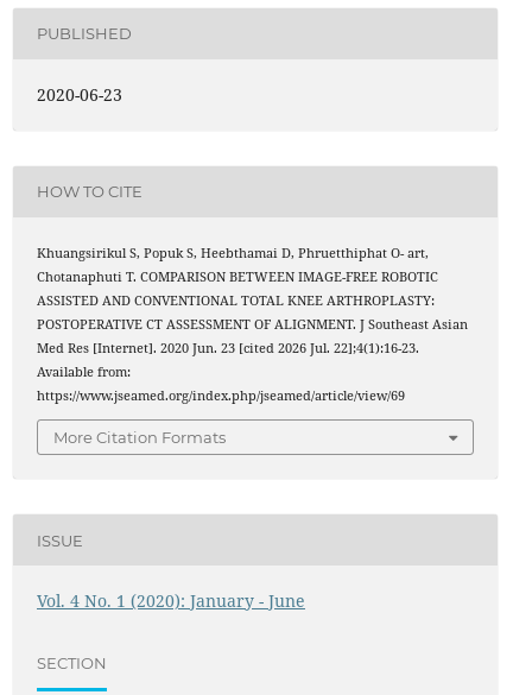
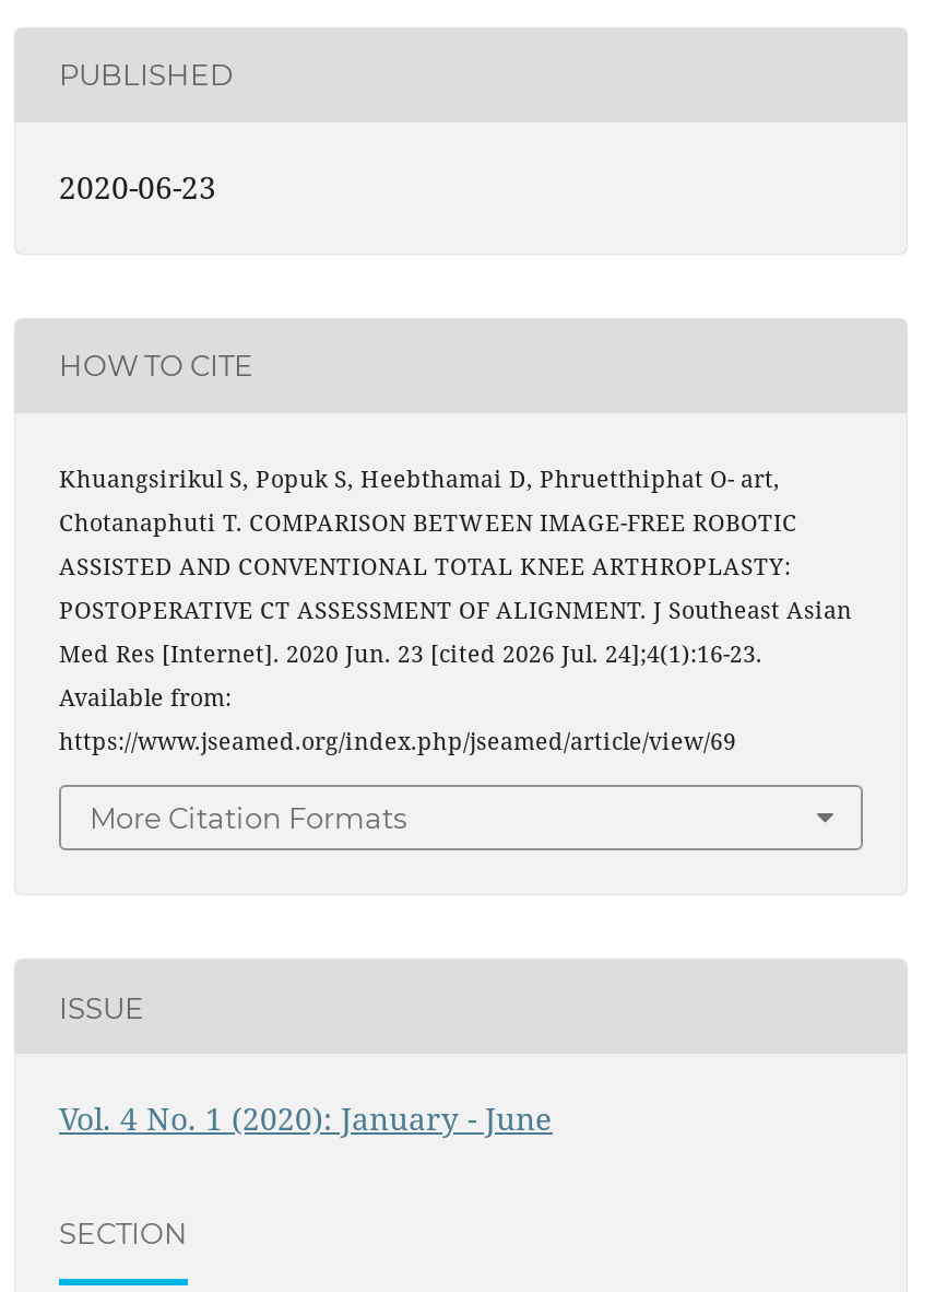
[37,340,419,356] Med Res [Internet]. 2020 Jun. 23 [cited 2026 Jul. 22];4(1):16-23. -> [59,638,762,669] Med Res [Internet]. 2020 Jun. 23 [cited 2026 Jul. 24];4(1):16-23.

